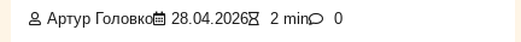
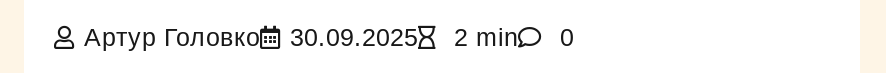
[47,10,343,27] Артур Головко 28.04.2026 2 min 0 -> [84,23,574,51] Артур Головко 30.09.2025 2 min 0

